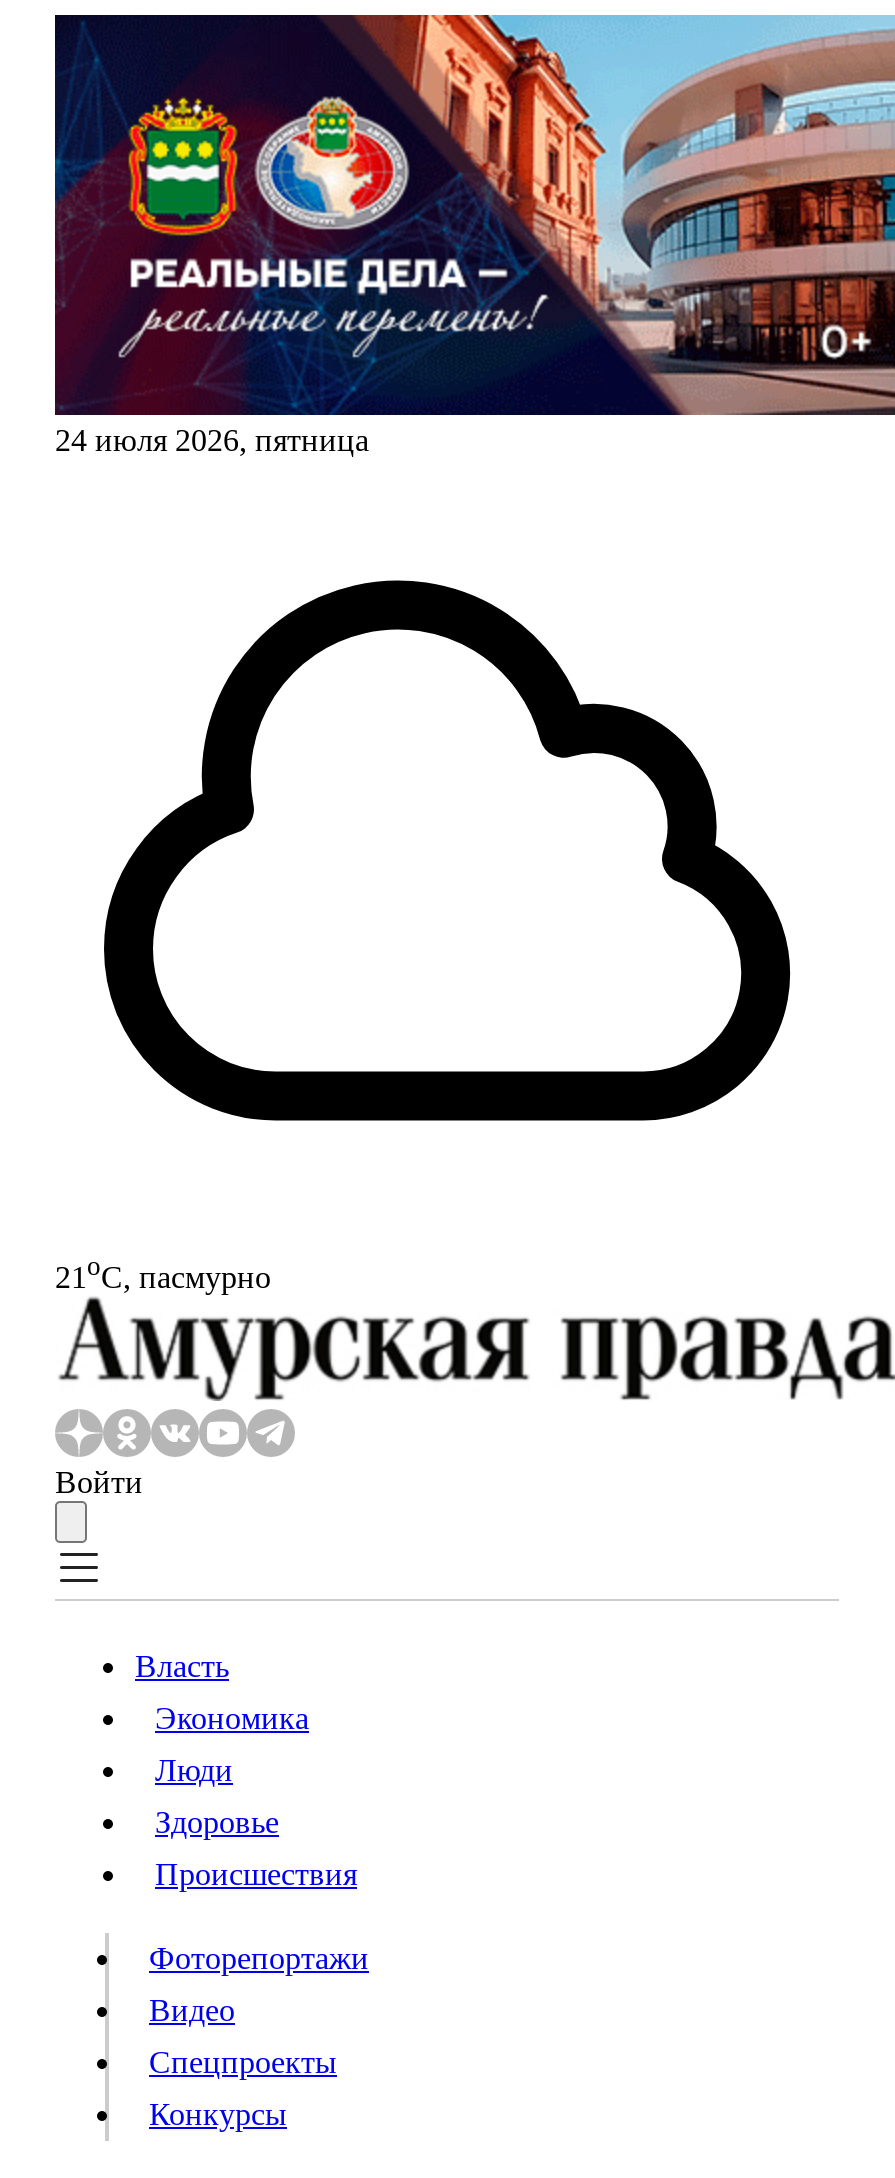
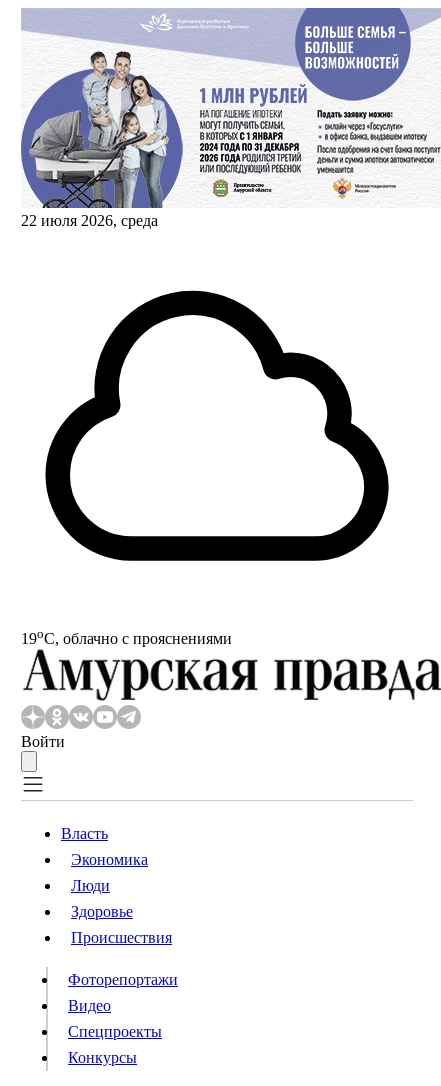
[53,13,889,457] [image] | 24 июля 2026, пятница -> [20,8,438,229] [image] | 22 июля 2026, среда
[55,1251,271,1294] 21oС, пасмурно -> [21,626,232,647] 19oС, облачно с прояснениями

